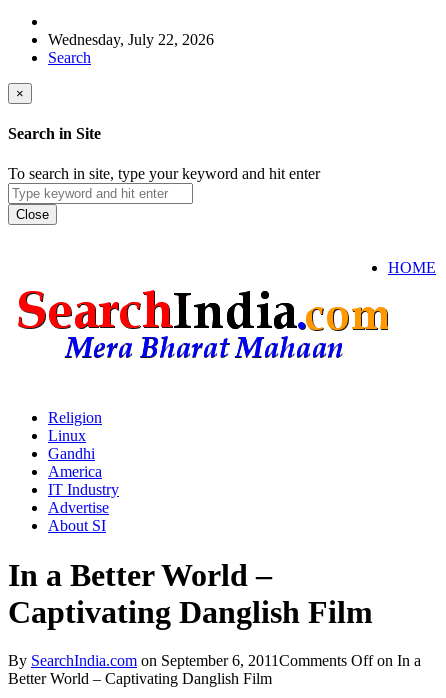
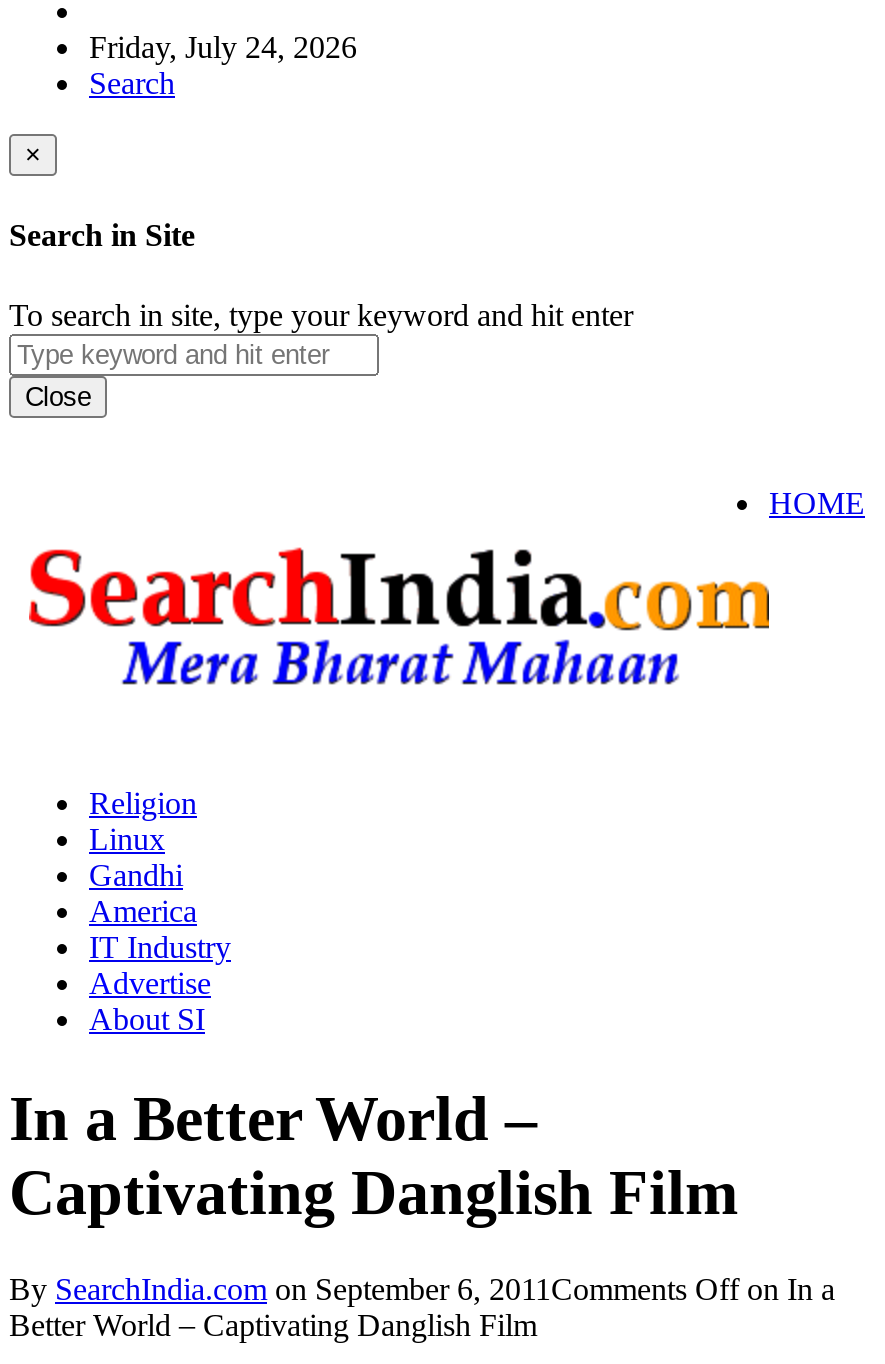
[48,31,214,48] Wednesday, July 22, 2026 -> [89,30,357,64] Friday, July 24, 2026

